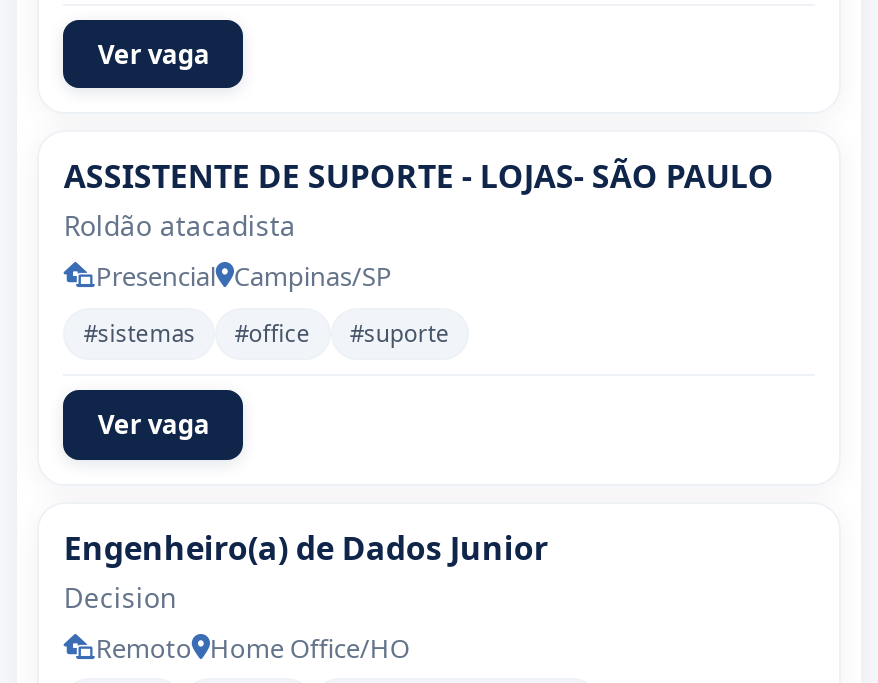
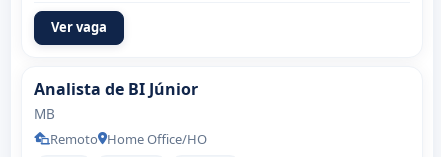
[64,154,774,615] ASSISTENTE DE SUPORTE - LOJAS- SÃO PAULO | Roldão atacadista | Presencial Campinas/SP | #sistemas | #office | #suporte | Ver vaga | Engenheiro(a) de Dados Junior | Decision -> [34,78,198,123] Analista de BI Júnior | MB

